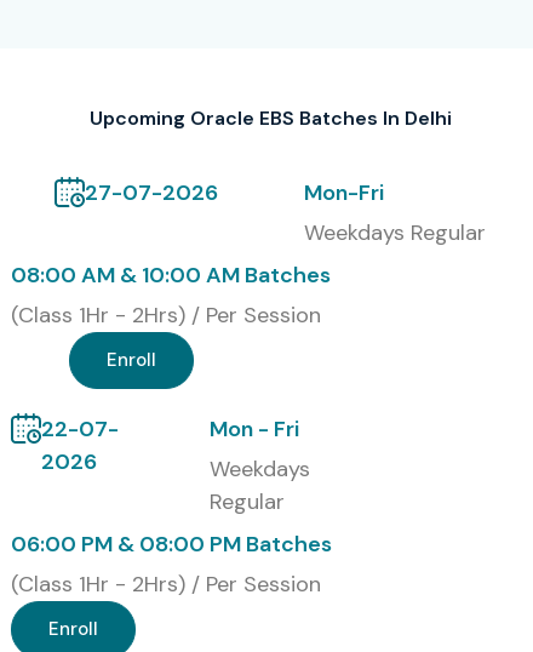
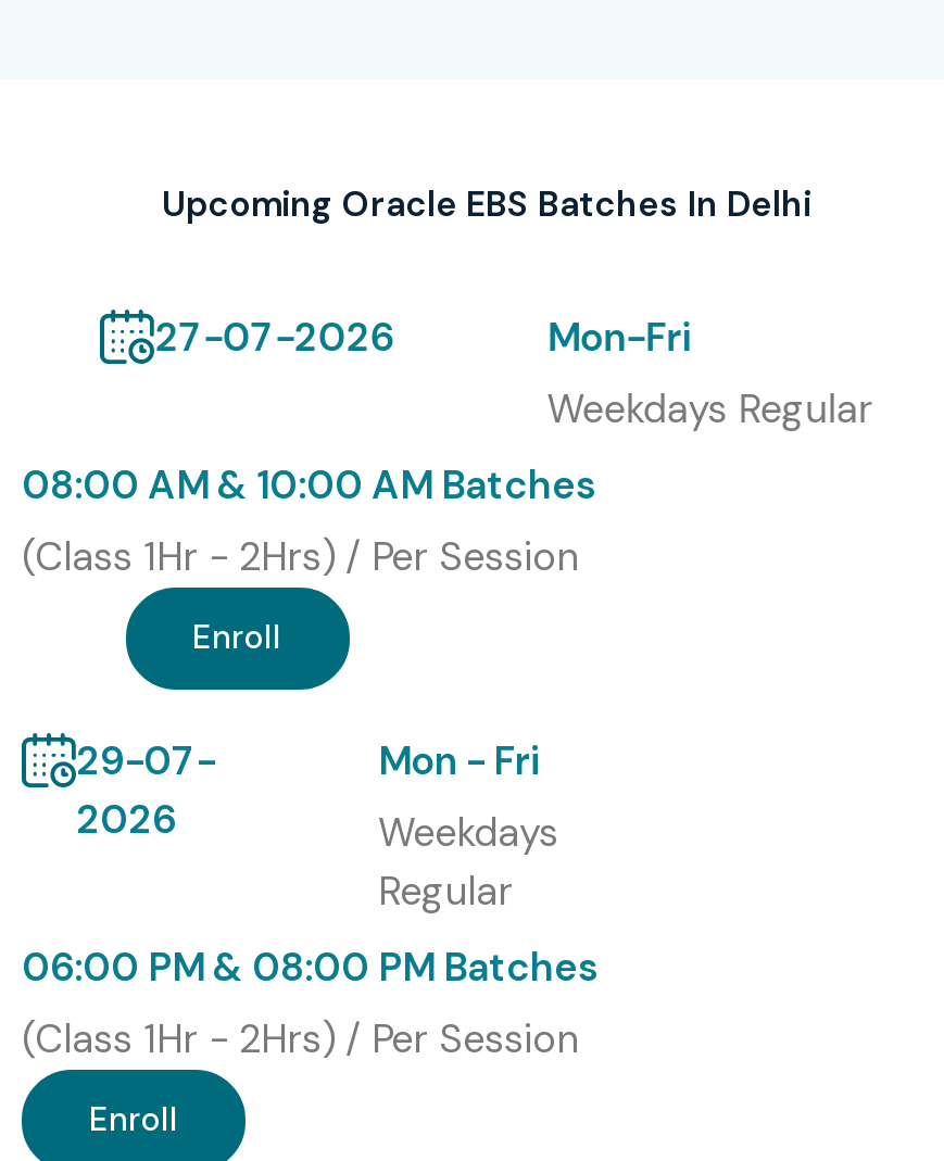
[41,414,119,443] 22-07- -> [76,735,215,787] 29-07-

